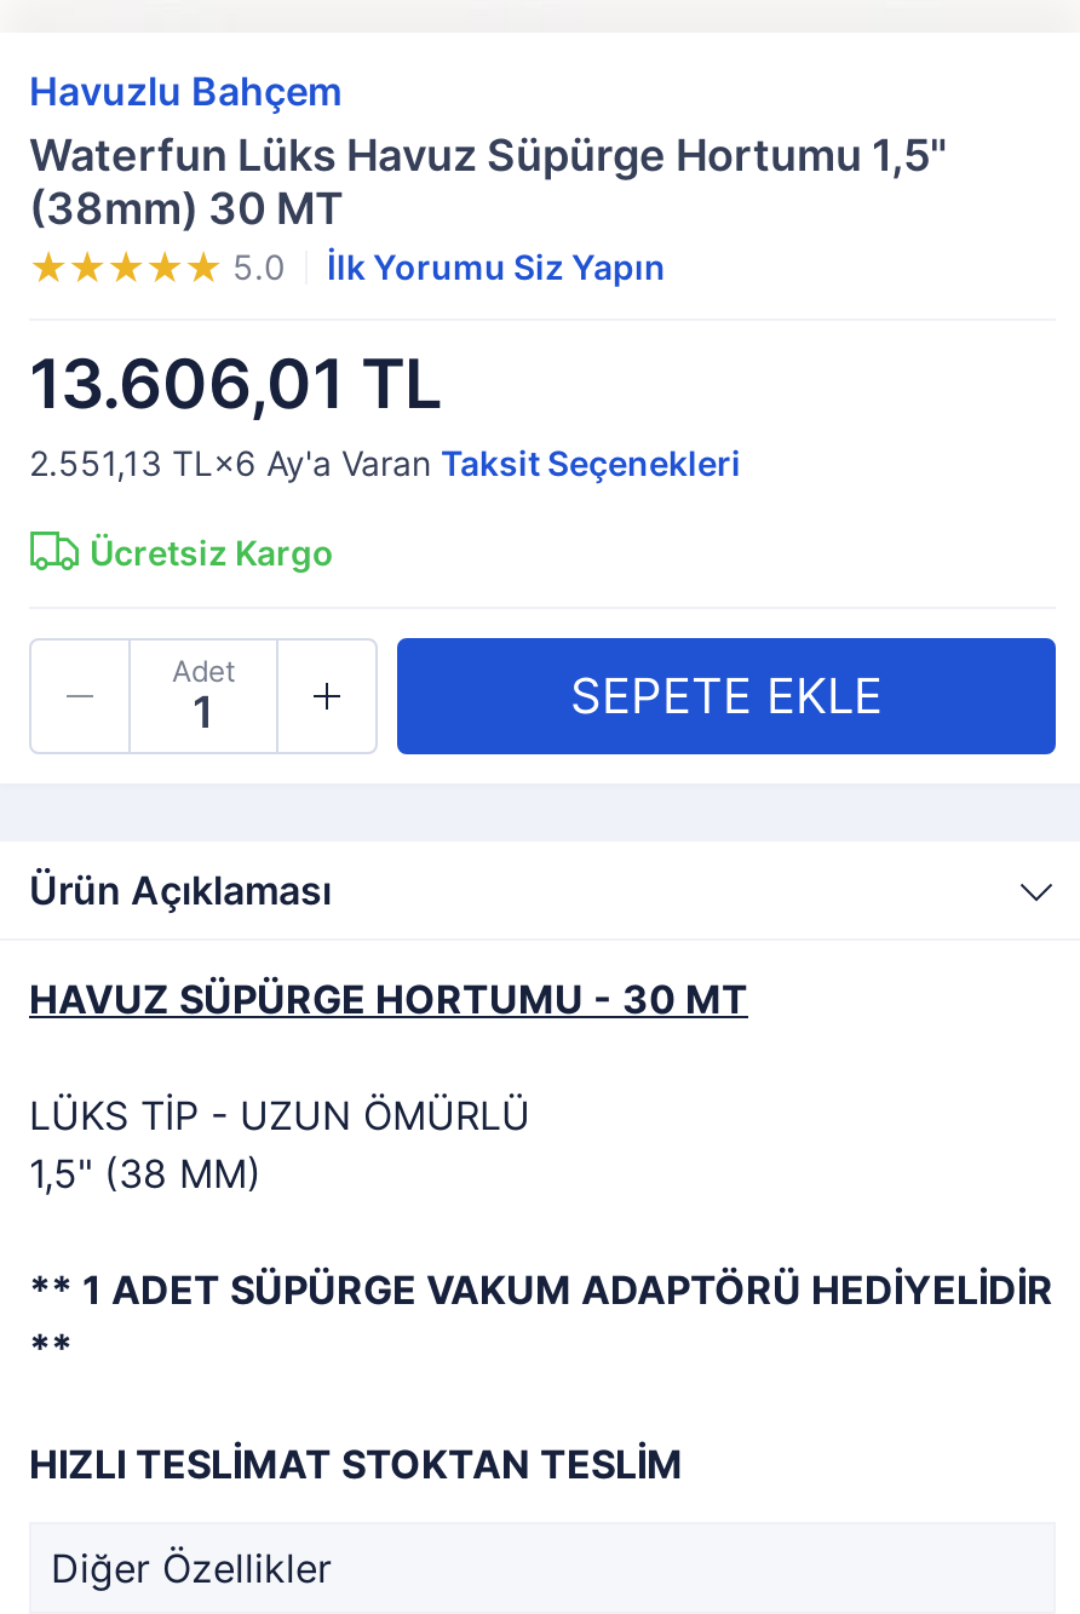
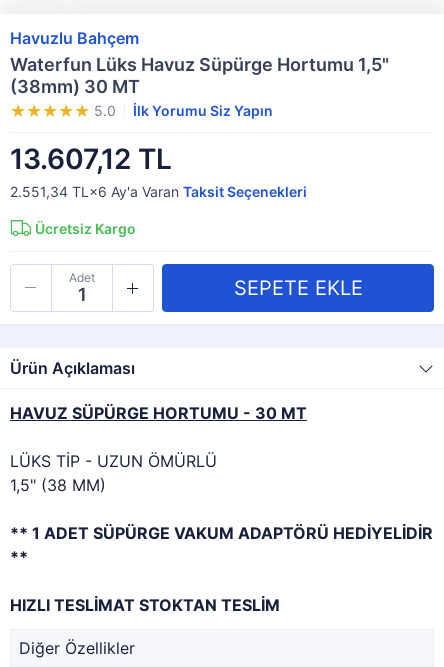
[29,343,443,425] 13.606,01 TL -> [10,142,172,176] 13.607,12 TL
[29,442,741,483] 2.551,13 TL×6 Ay'a Varan Taksit Seçenekleri -> [10,183,307,200] 2.551,34 TL×6 Ay'a Varan Taksit Seçenekleri

